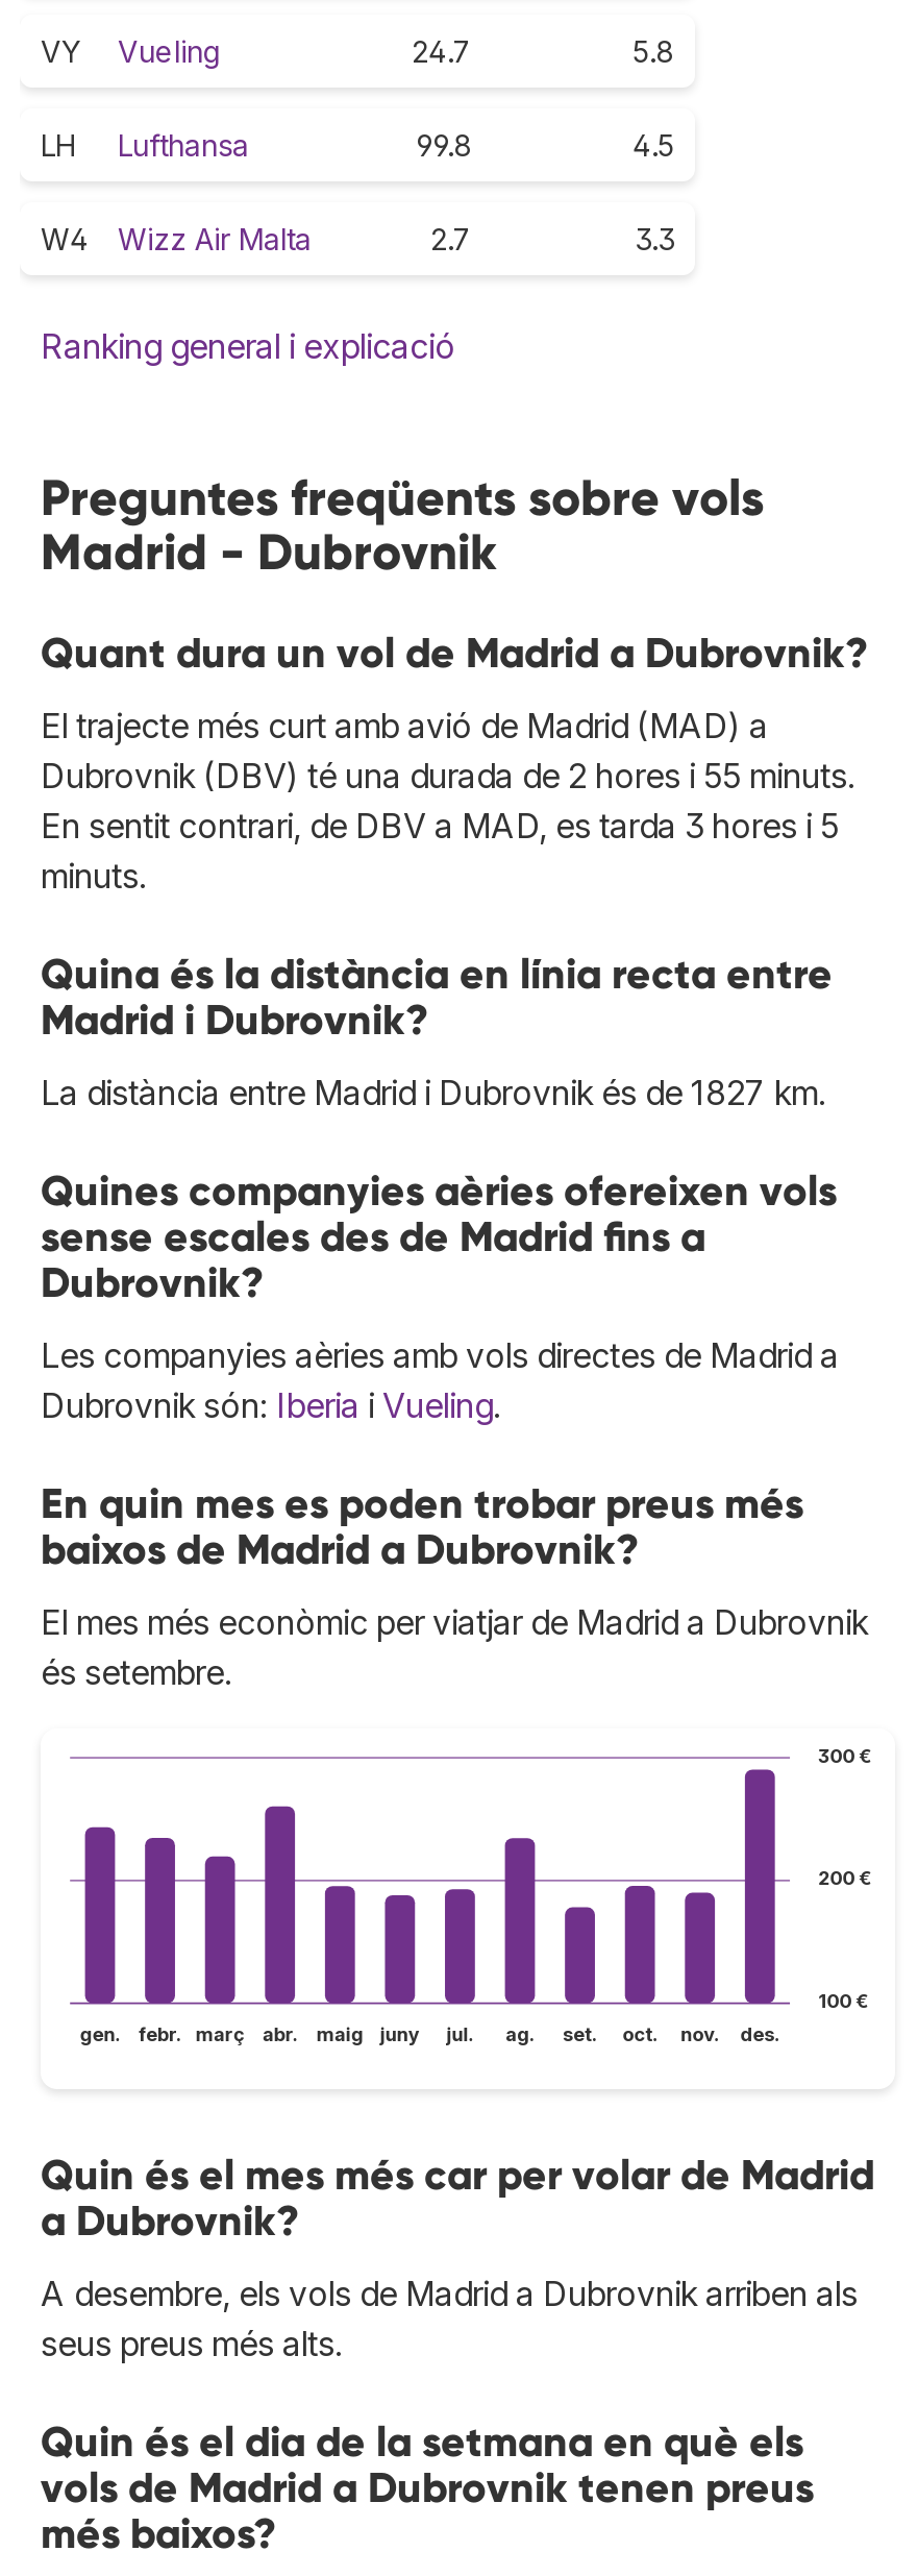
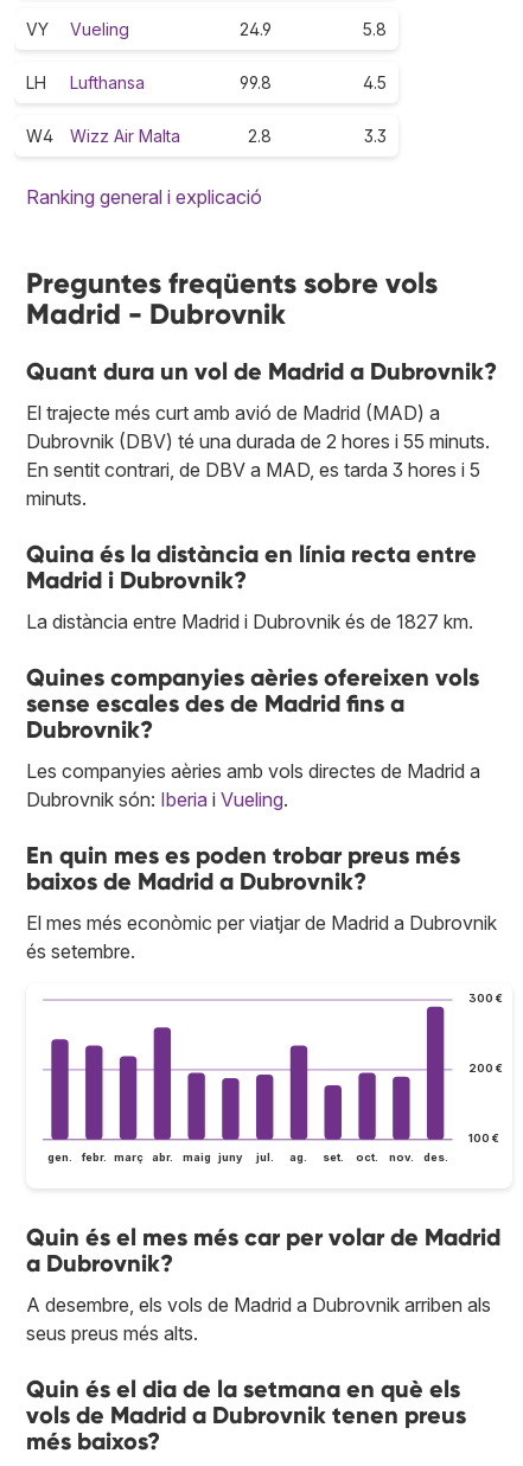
[412,33,472,68] 24.7 -> [240,19,272,39] 24.9
[430,220,472,256] 2.7 -> [248,125,272,146] 2.8

